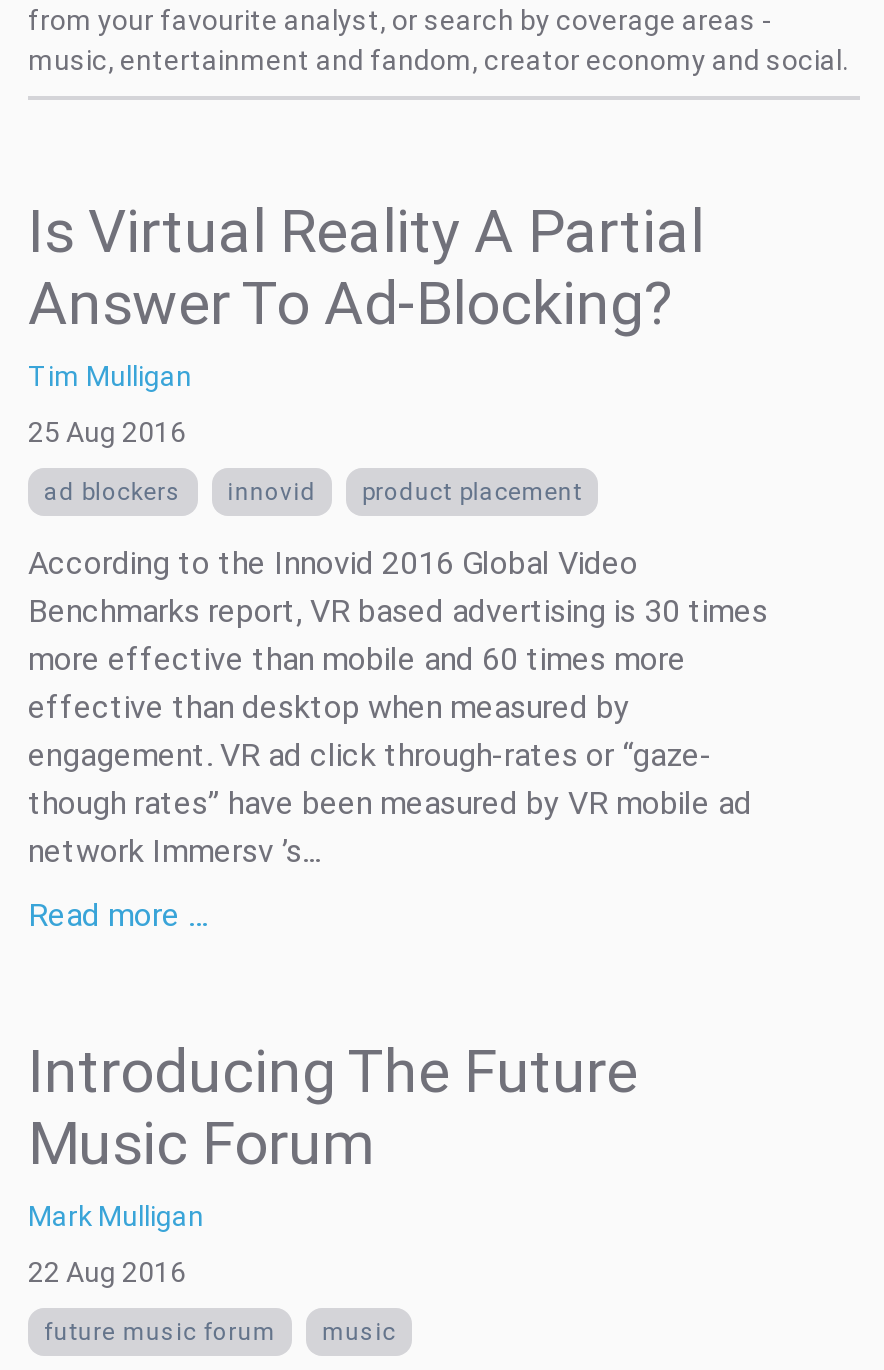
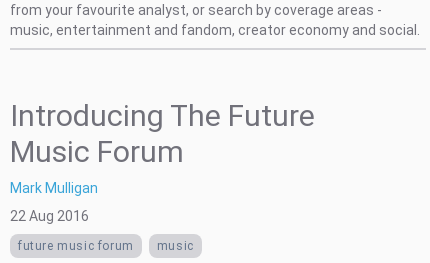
[28,196,768,934] Is Virtual Reality A Partial | Answer To Ad-Blocking? | Tim Mulligan | 25 Aug 2016 | ad blockers | innovid | product placement | According to the Innovid 2016 Global Video | Benchmarks report, VR based advertising is 30 times | more effective than mobile and 60 times more | effective than desktop when measured by | engagement. VR ad click through-rates or “gaze- | though rates” have been measured by VR mobile ad | network Immersv ’s... | Read more … -> none

